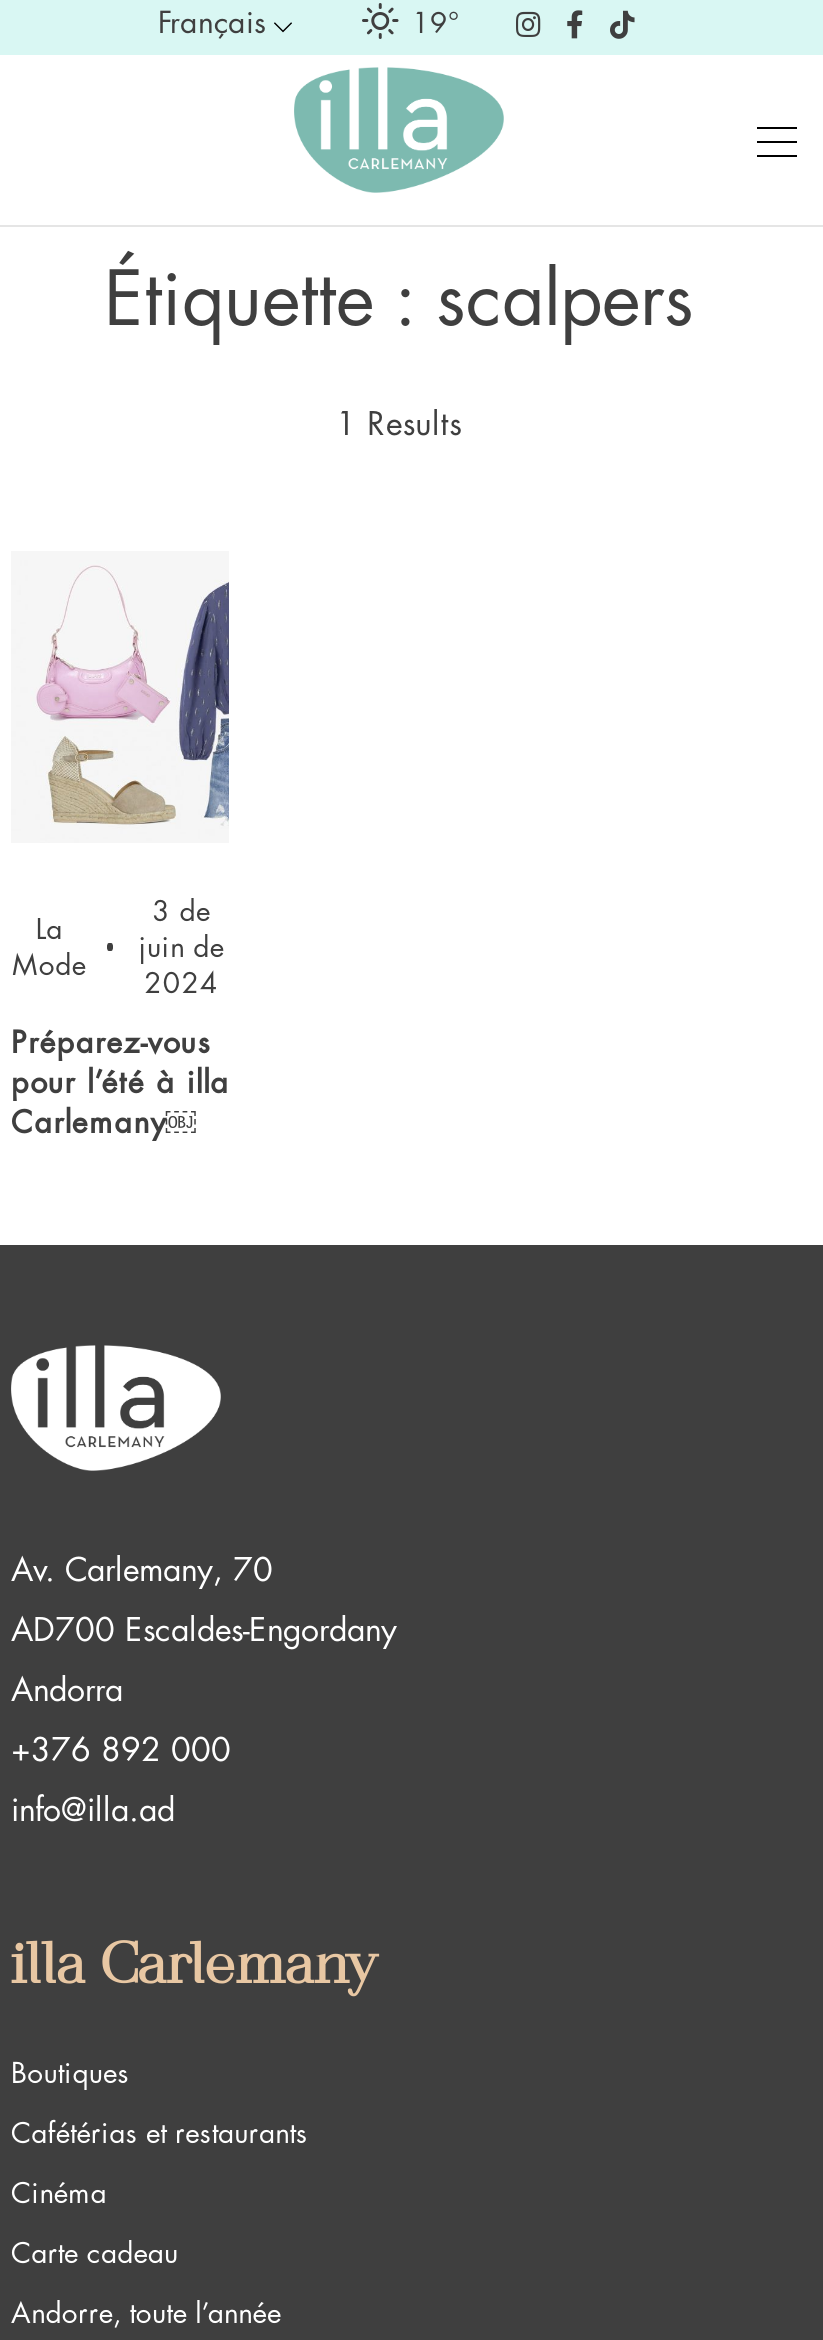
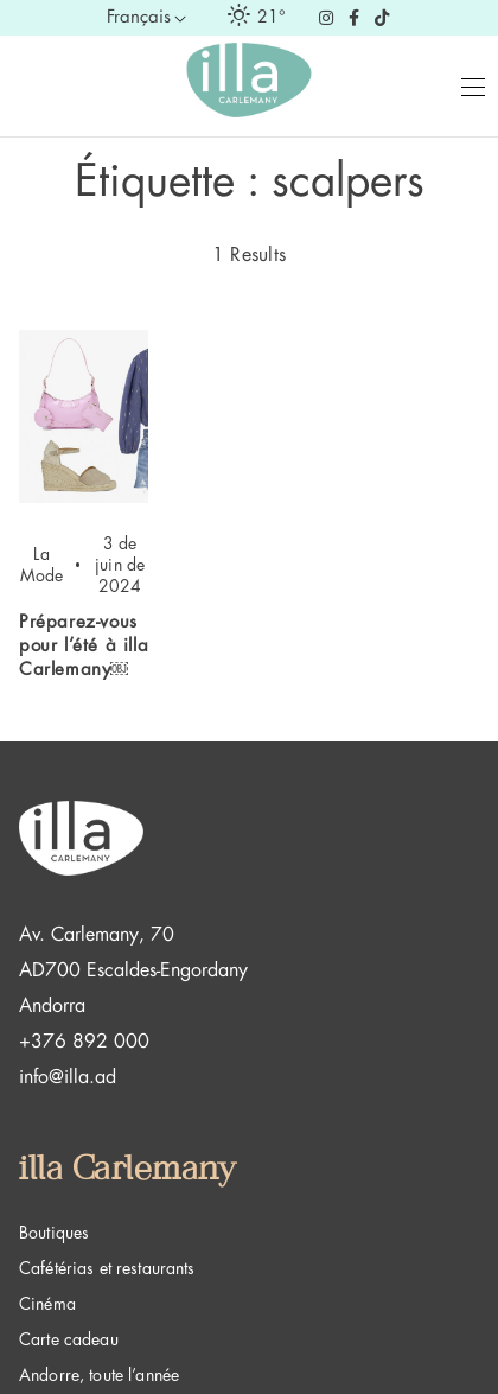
[412,9,460,37] 19° -> [257,8,285,25] 21°

